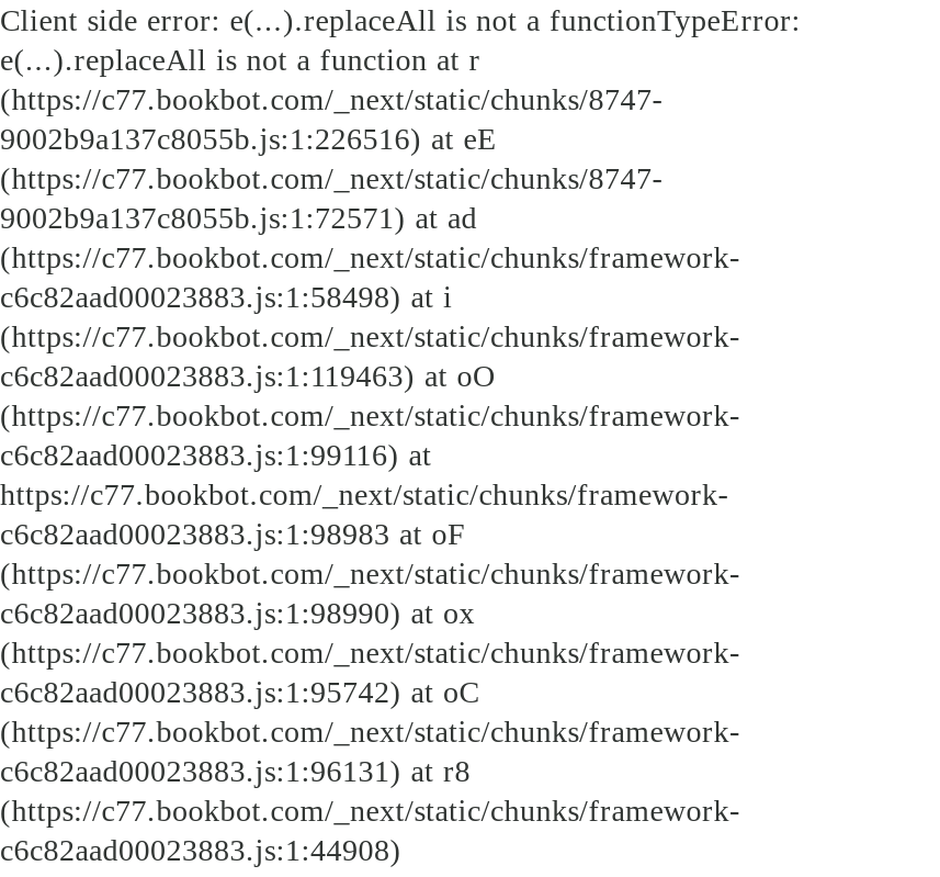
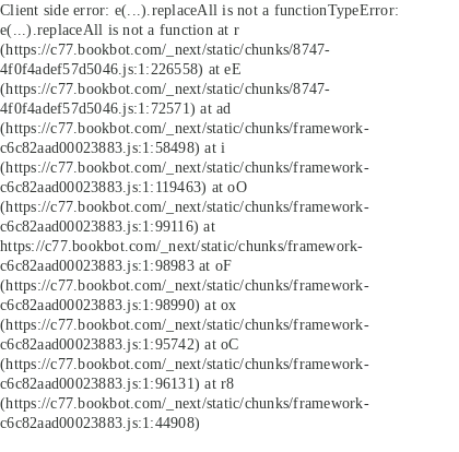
[0,121,498,156] 9002b9a137c8055b.js:1:226516) at eE -> [0,60,241,78] 4f0f4adef57d5046.js:1:226558) at eE
[0,200,477,235] 9002b9a137c8055b.js:1:72571) at ad -> [0,99,231,117] 4f0f4adef57d5046.js:1:72571) at ad

